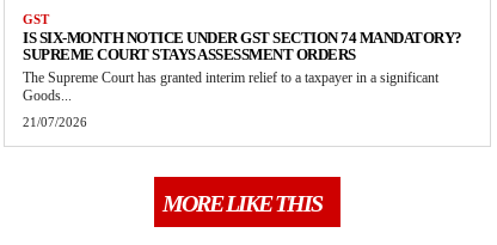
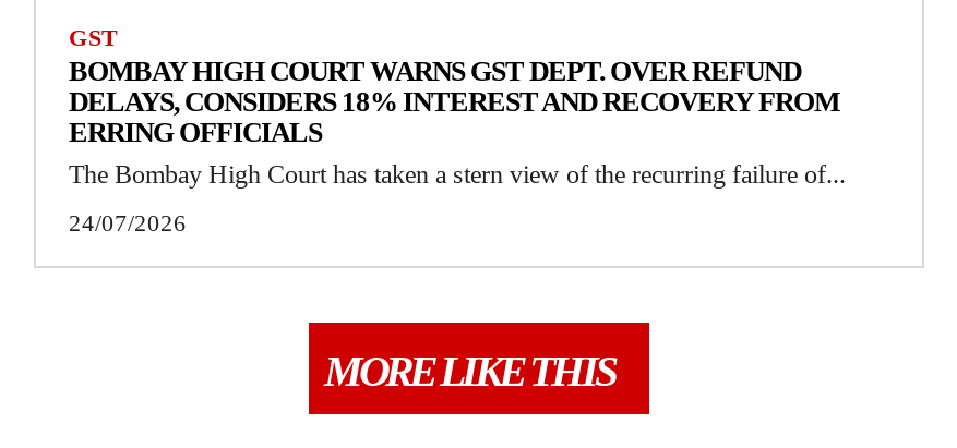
[23,29,462,104] IS SIX-MONTH NOTICE UNDER GST SECTION 74 MANDATORY? | SUPREME COURT STAYS ASSESSMENT ORDERS | The Supreme Court has granted interim relief to a taxpayer in a significant | Goods... -> [69,53,846,189] BOMBAY HIGH COURT WARNS GST DEPT. OVER REFUND | DELAYS, CONSIDERS 18% INTEREST AND RECOVERY FROM | ERRING OFFICIALS | The Bombay High Court has taken a stern view of the recurring failure of...
[23,115,87,129] 21/07/2026 -> [69,208,187,234] 24/07/2026

